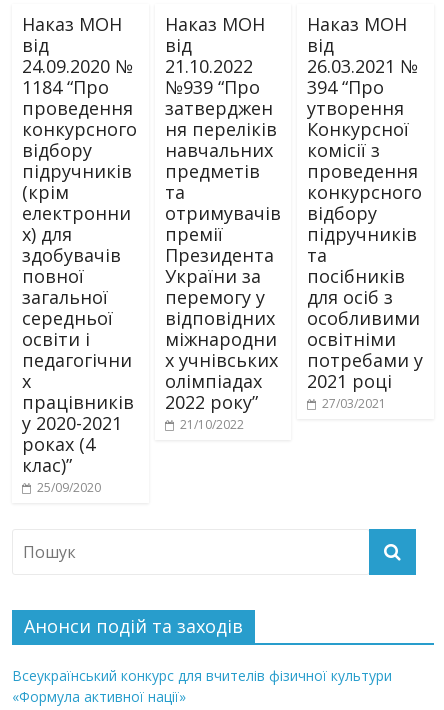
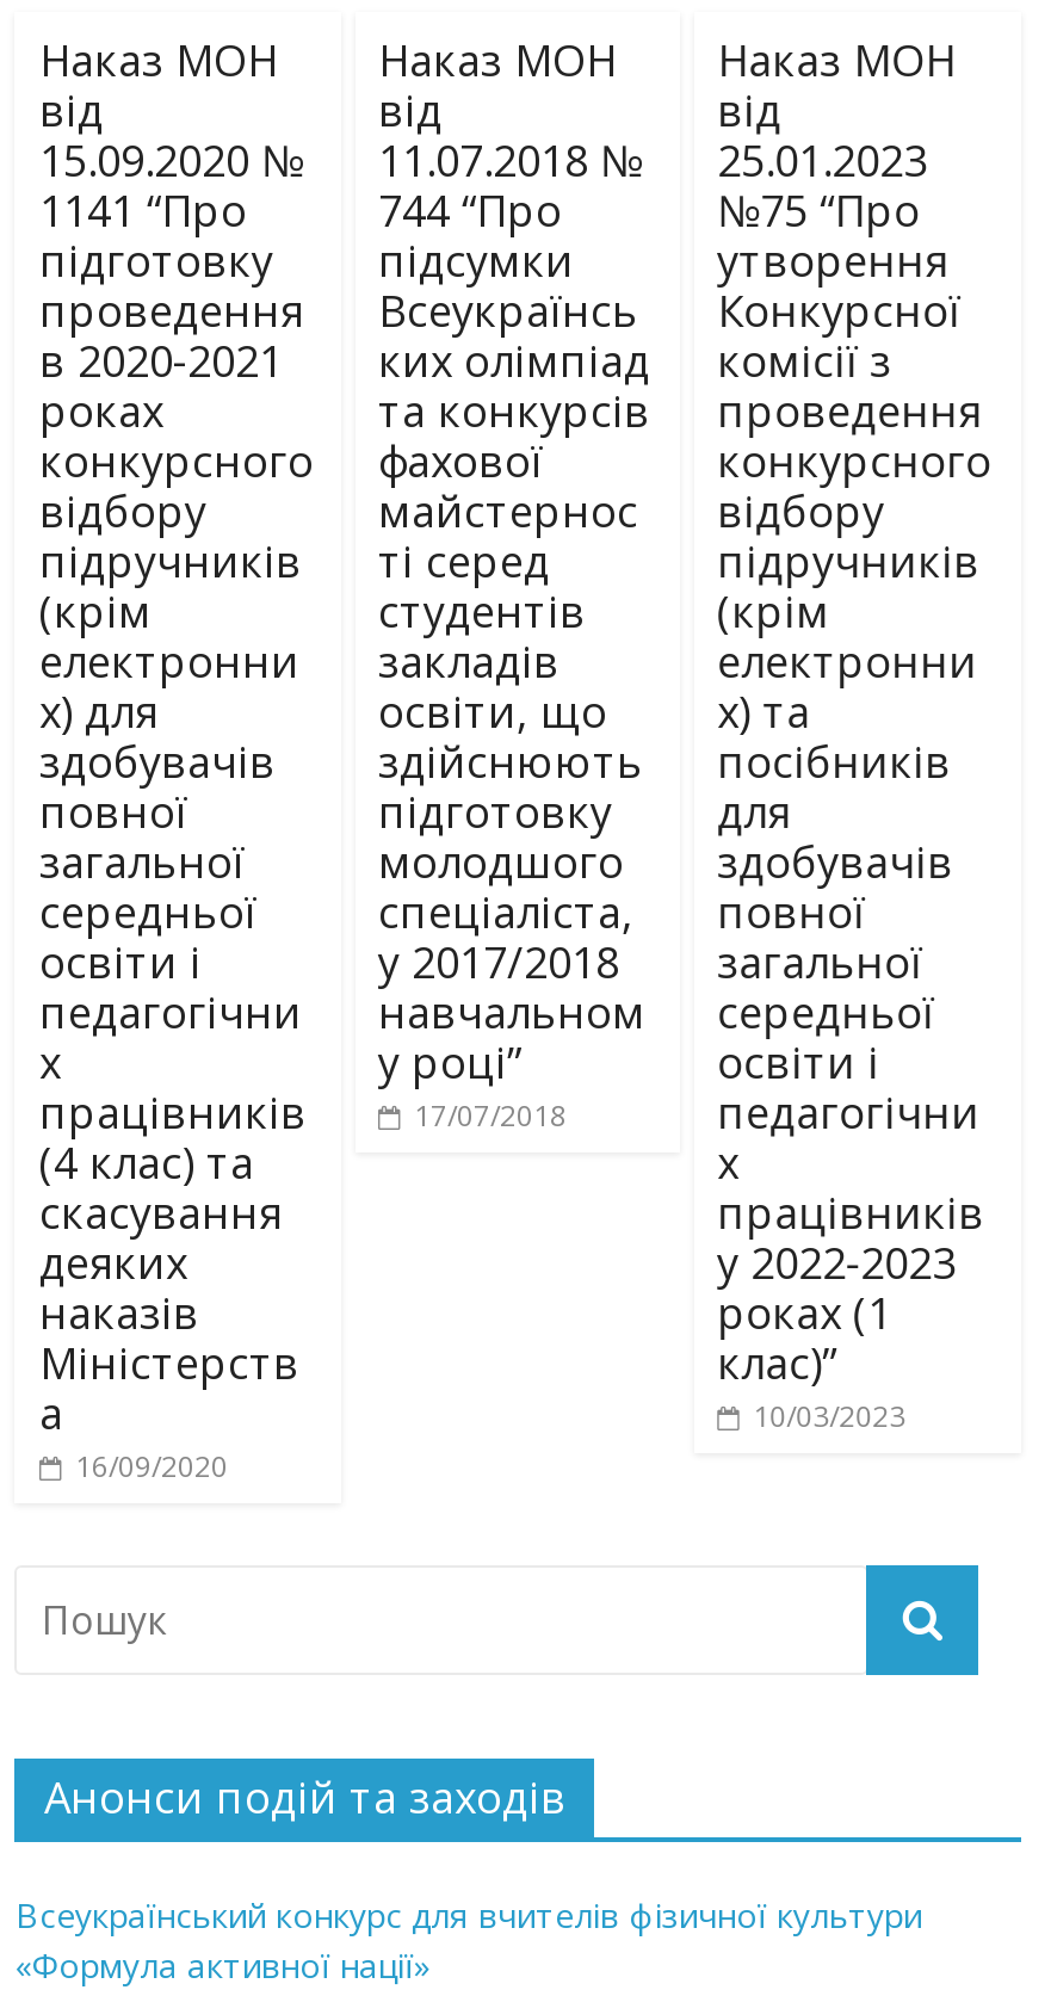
[22,54,133,99] 24.09.2020 № | 1184 “Про -> [39,130,304,288] 15.09.2020 № | 1141 “Про | підготовку
[164,54,280,433] 21.10.2022 | №939 “Про | затверджен | ня переліків | навчальних | предметів | та | отримувачів | премії | Президента | України за | перемогу у | відповідних | міжнародни | х учнівських | олімпіадах | 2022 року” | 21/10/2022 -> [378,130,650,1135] 11.07.2018 № | 744 “Про | підсумки | Всеукраїнсь | ких олімпіад | та конкурсів | фахової | майстернос | ті серед | студентів | закладів | освіти, що | здійснюють | підготовку | молодшого | спеціаліста, | у 2017/2018 | навчальном | у році” | 17/07/2018
[307,54,418,99] 26.03.2021 № | 394 “Про -> [717,130,927,238] 25.01.2023 | №75 “Про
none -> [39,331,282,438] в 2020-2021 | роках
[307,243,327,267] та -> [717,581,978,739] (крім | електронни | х) та
[307,285,423,412] для осіб з | особливими | освітніми | потребами у | 2021 році | 27/03/2021 -> [717,782,985,1435] для | здобувачів | повної | загальної | середньої | освіти і | педагогічни | х | працівників | у 2022-2023 | роках (1 | клас)” | 10/03/2023
[22,411,122,496] у 2020-2021 | роках (4 | клас)” | 25/09/2020 -> [39,1132,299,1486] (4 клас) та | скасування | деяких | наказів | Міністерств | а | 16/09/2020

